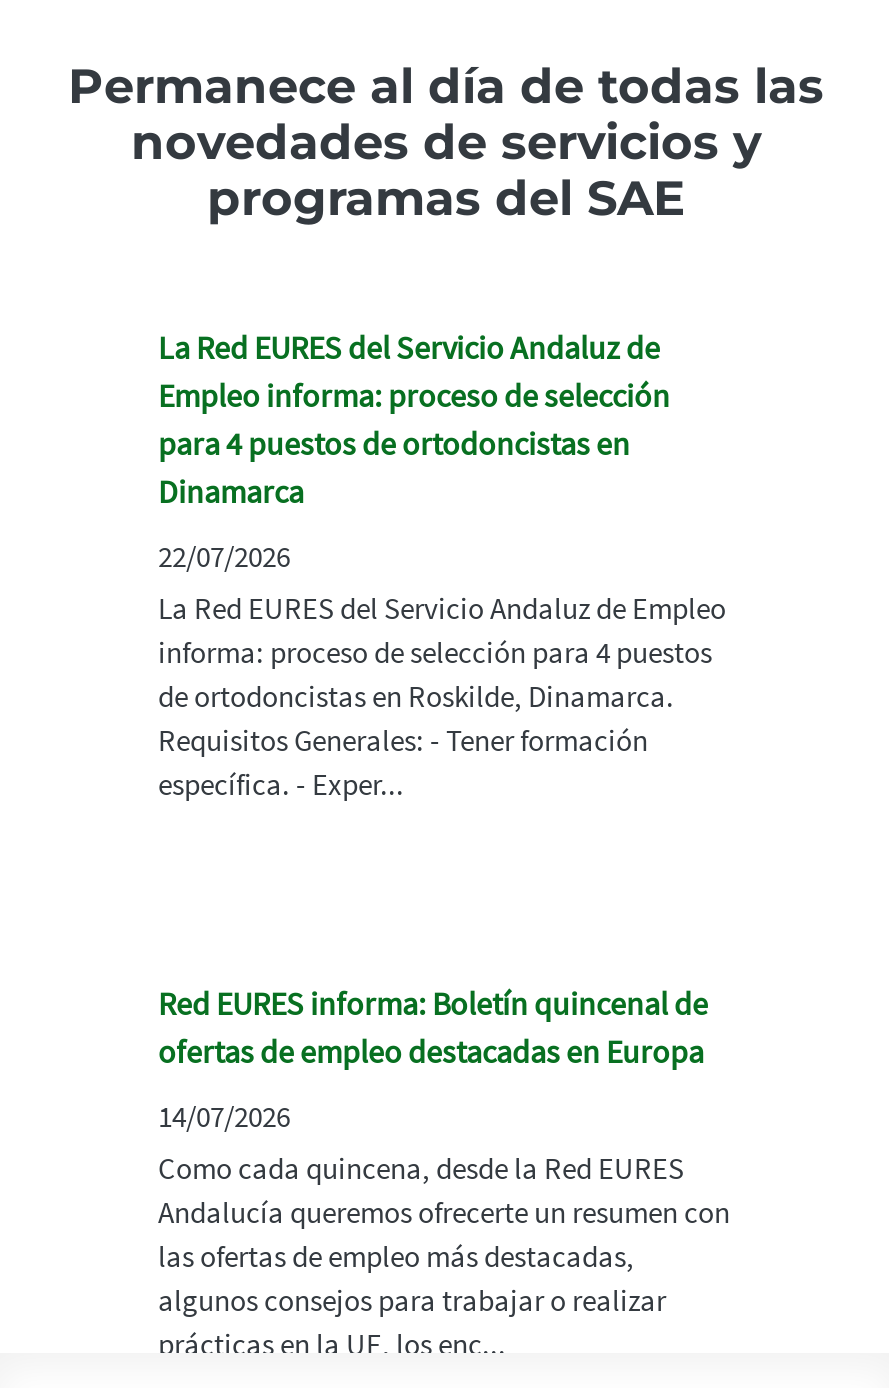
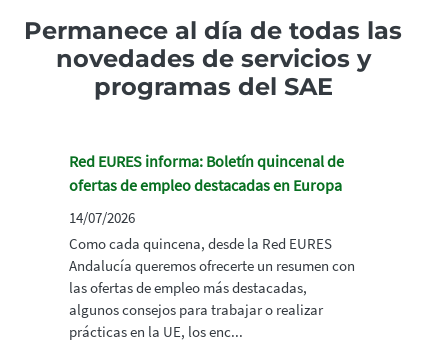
[158,327,726,803] La Red EURES del Servicio Andaluz de | Empleo informa: proceso de selección | para 4 puestos de ortodoncistas en | Dinamarca | 22/07/2026 | La Red EURES del Servicio Andaluz de Empleo | informa: proceso de selección para 4 puestos | de ortodoncistas en Roskilde, Dinamarca. | Requisitos Generales: - Tener formación | específica. - Exper... -> none

